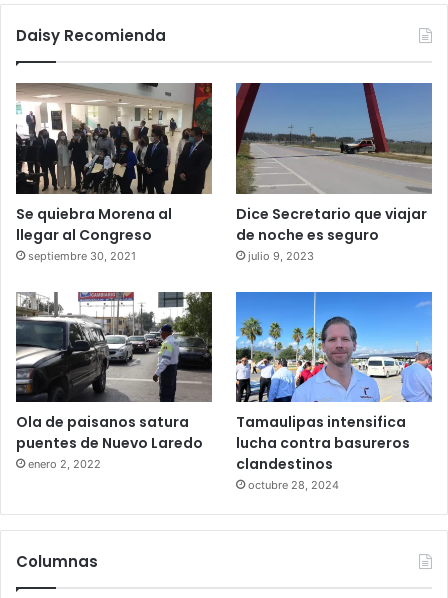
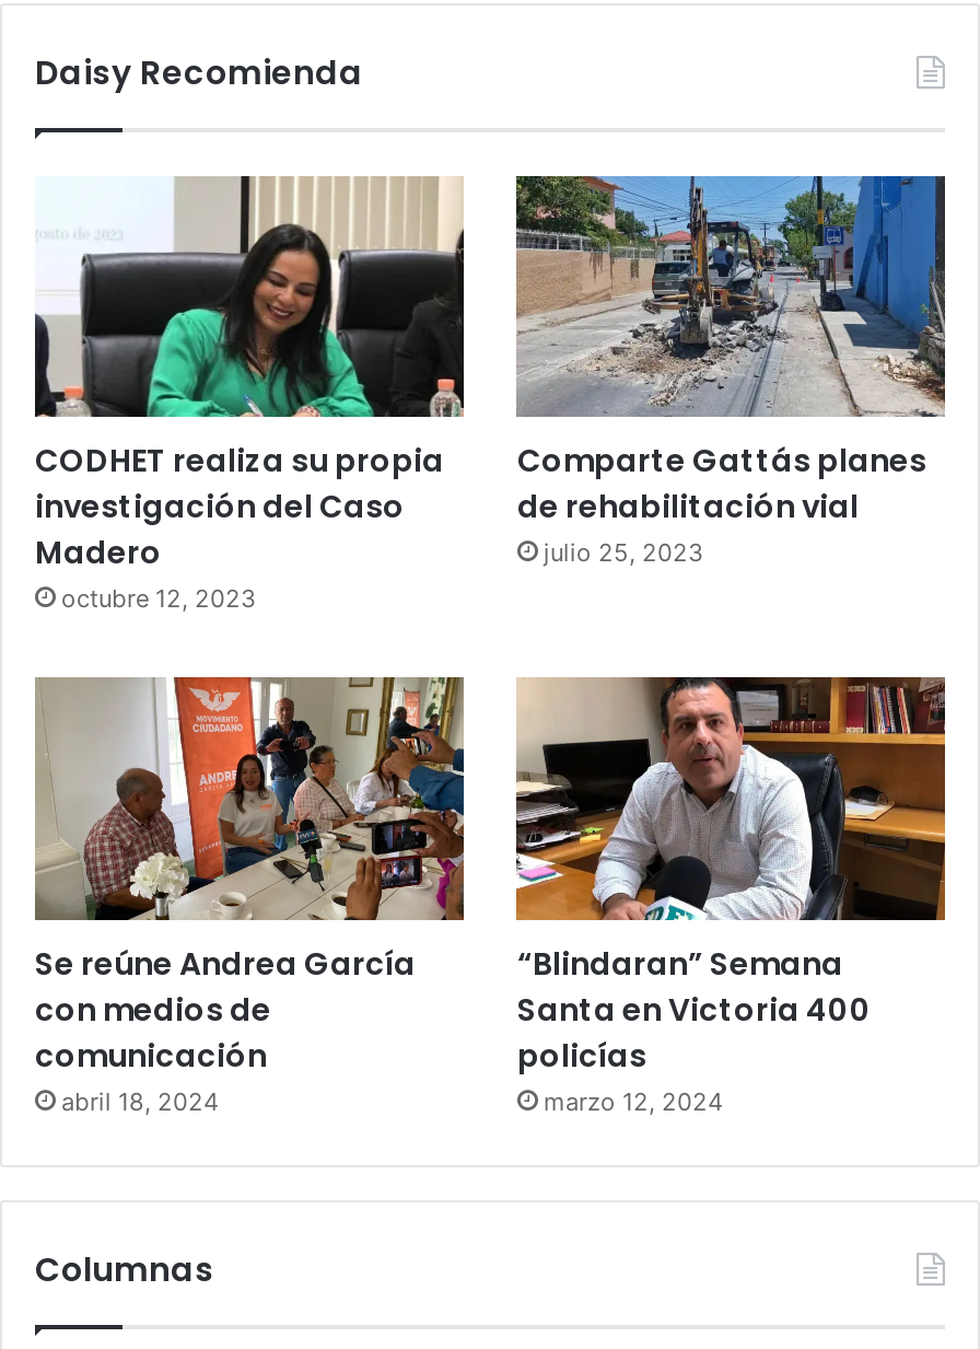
[15,82,213,263] [image] | Se quiebra Morena al | llegar al Congreso | septiembre 30, 2021 -> [35,175,464,614] [image] | CODHET realiza su propia | investigación del Caso | Madero | octubre 12, 2023
[236,82,433,263] [image] | Dice Secretario que viajar | de noche es seguro | julio 9, 2023 -> [514,175,947,568] [image] | Comparte Gattás planes | de rehabilitación vial | julio 25, 2023
[15,291,213,471] [image] | Ola de paisanos satura | puentes de Nuevo Laredo | enero 2, 2022 -> [35,676,464,1116] [image] | Se reúne Andrea García | con medios de | comunicación | abril 18, 2024
[235,291,433,492] [image] | Tamaulipas intensifica | lucha contra basureros | clandestinos | octubre 28, 2024 -> [514,674,947,1116] [image] | “Blindaran” Semana | Santa en Victoria 400 | policías | marzo 12, 2024

